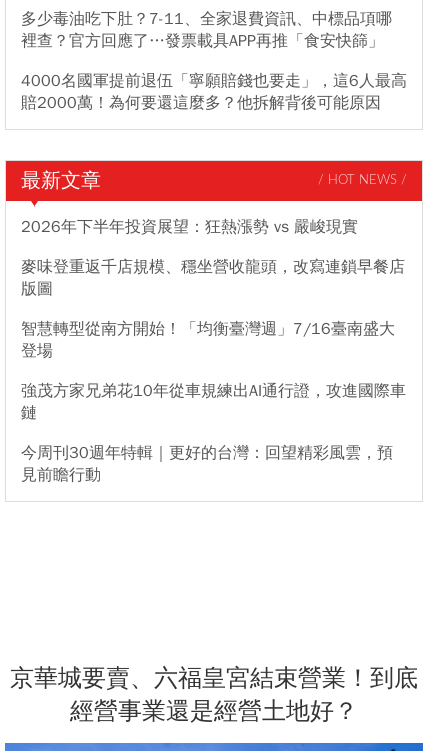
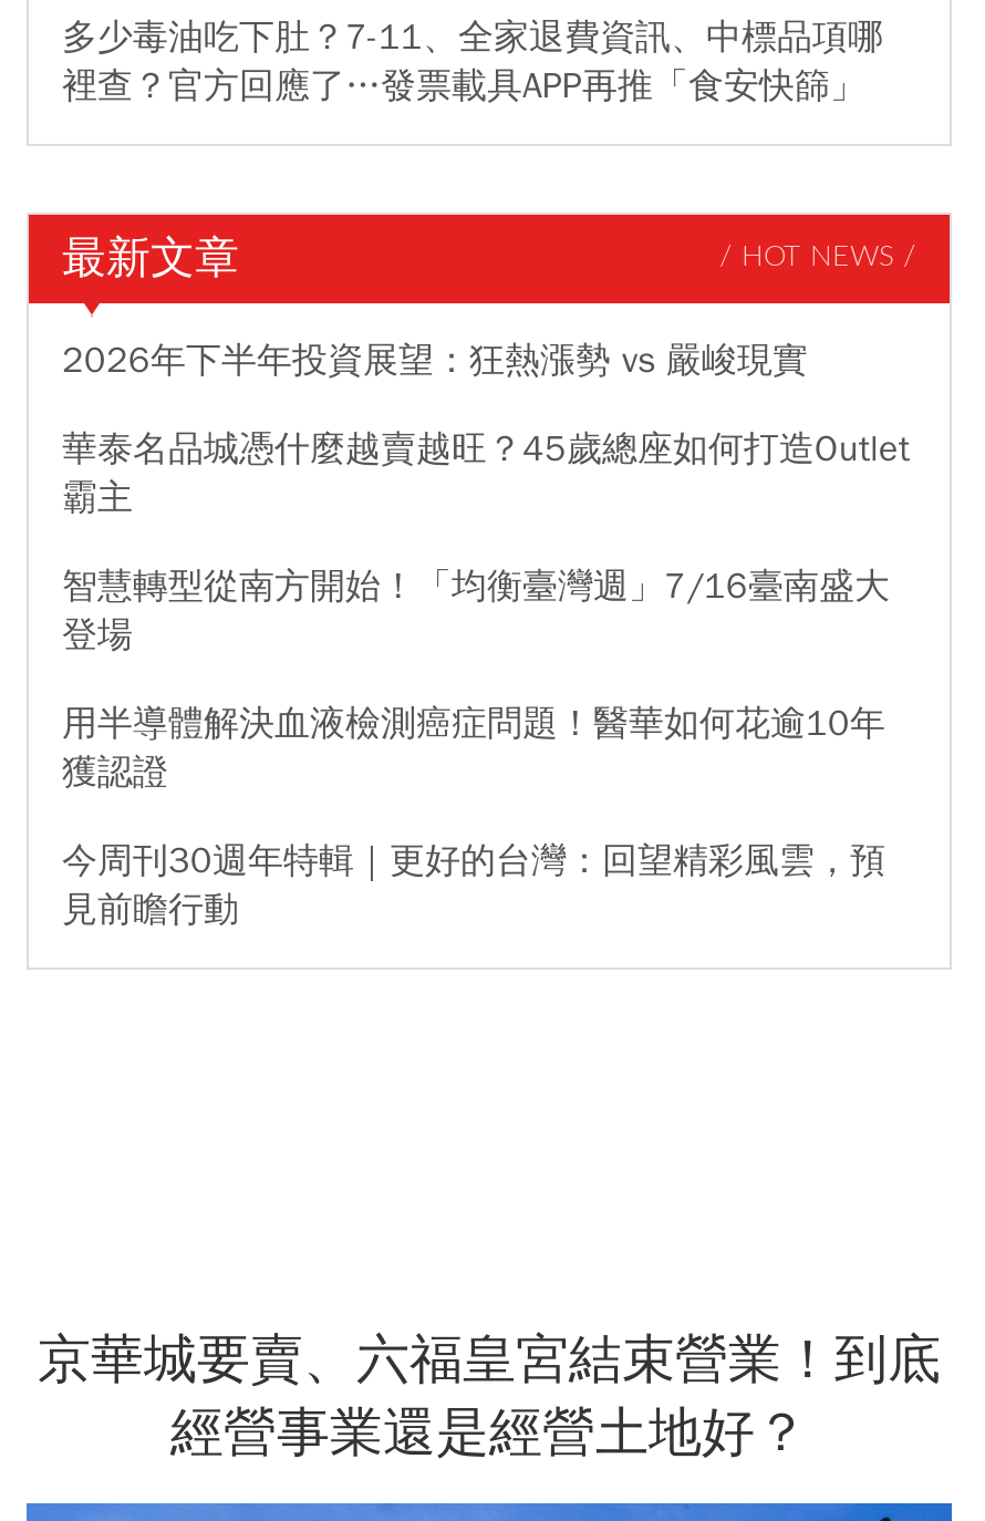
[21,71,407,113] 4000名國軍提前退伍「寧願賠錢也要走」，這6人最高 | 賠2000萬！為何要還這麼多？他拆解背後可能原因 -> none
[21,257,405,299] 麥味登重返千店規模、穩坐營收龍頭，改寫連鎖早餐店 | 版圖 -> [62,427,910,520] 華泰名品城憑什麼越賣越旺？45歲總座如何打造Outlet | 霸主
[21,381,406,423] 強茂方家兄弟花10年從車規練出AI通行證，攻進國際車 | 鏈 -> [62,702,885,795] 用半導體解決血液檢測癌症問題！醫華如何花逾10年 | 獲認證

